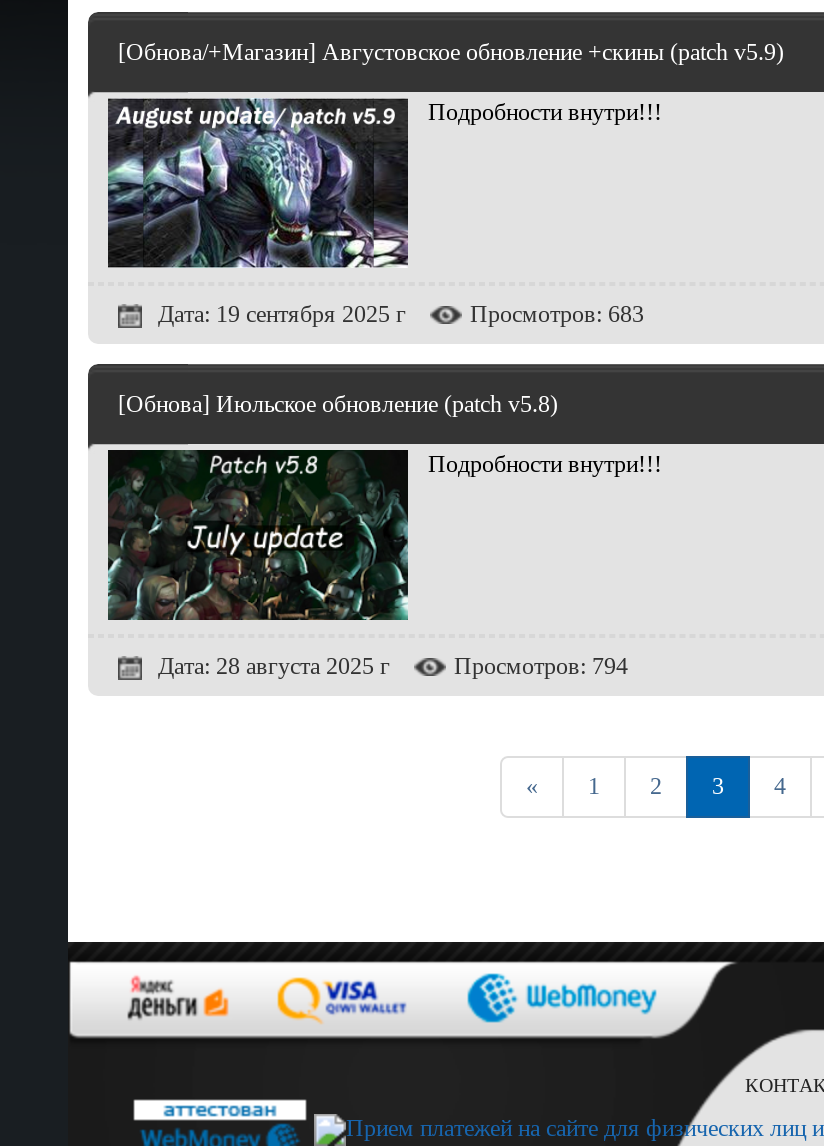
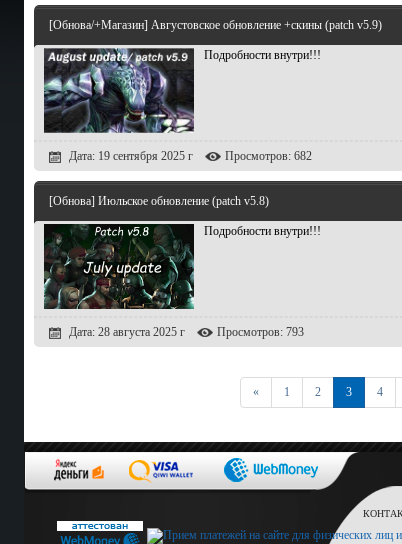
[470,300,644,328] Просмотров: 683 -> [225,149,312,163] Просмотров: 682
[454,652,628,680] Просмотров: 794 -> [217,325,304,339] Просмотров: 793

